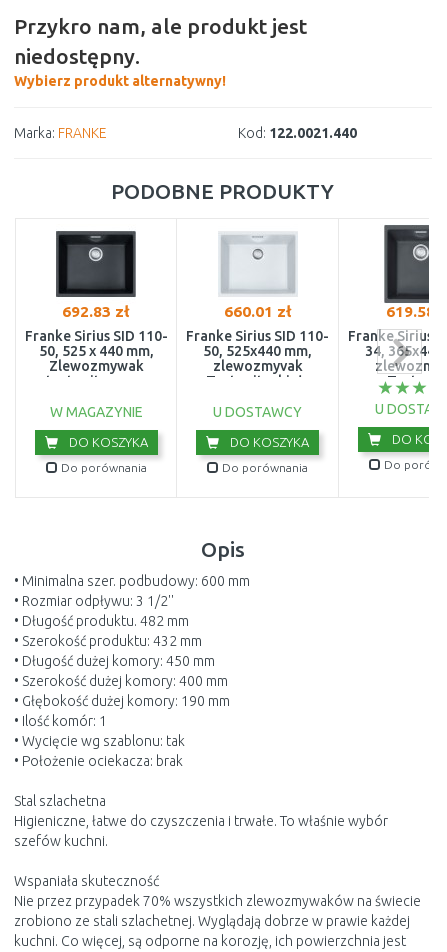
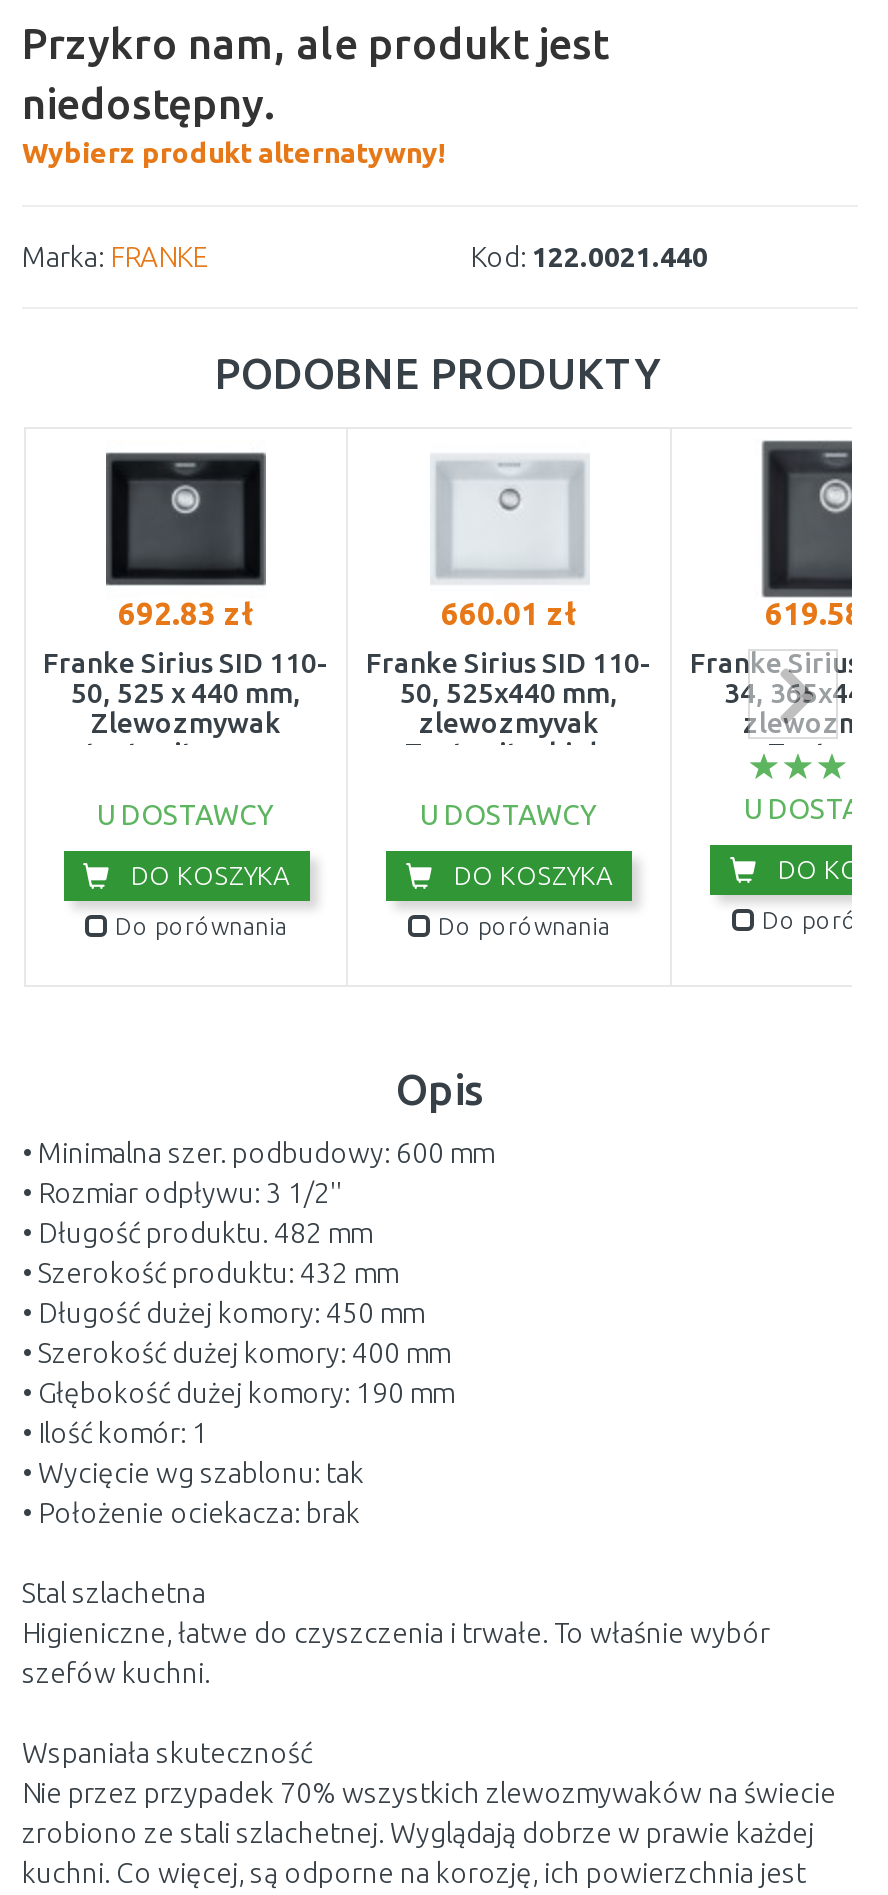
[49,404,142,420] W MAGAZYNIE -> [97,799,275,831] U DOSTAWCY

